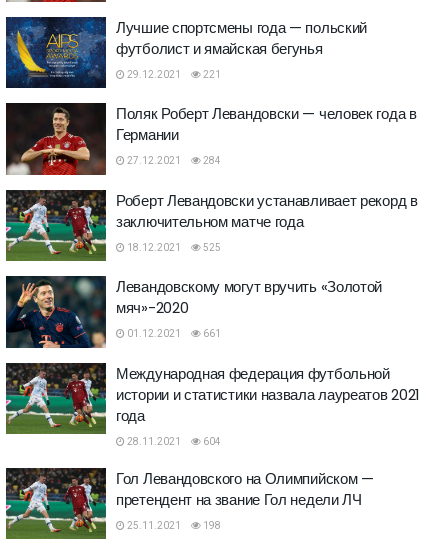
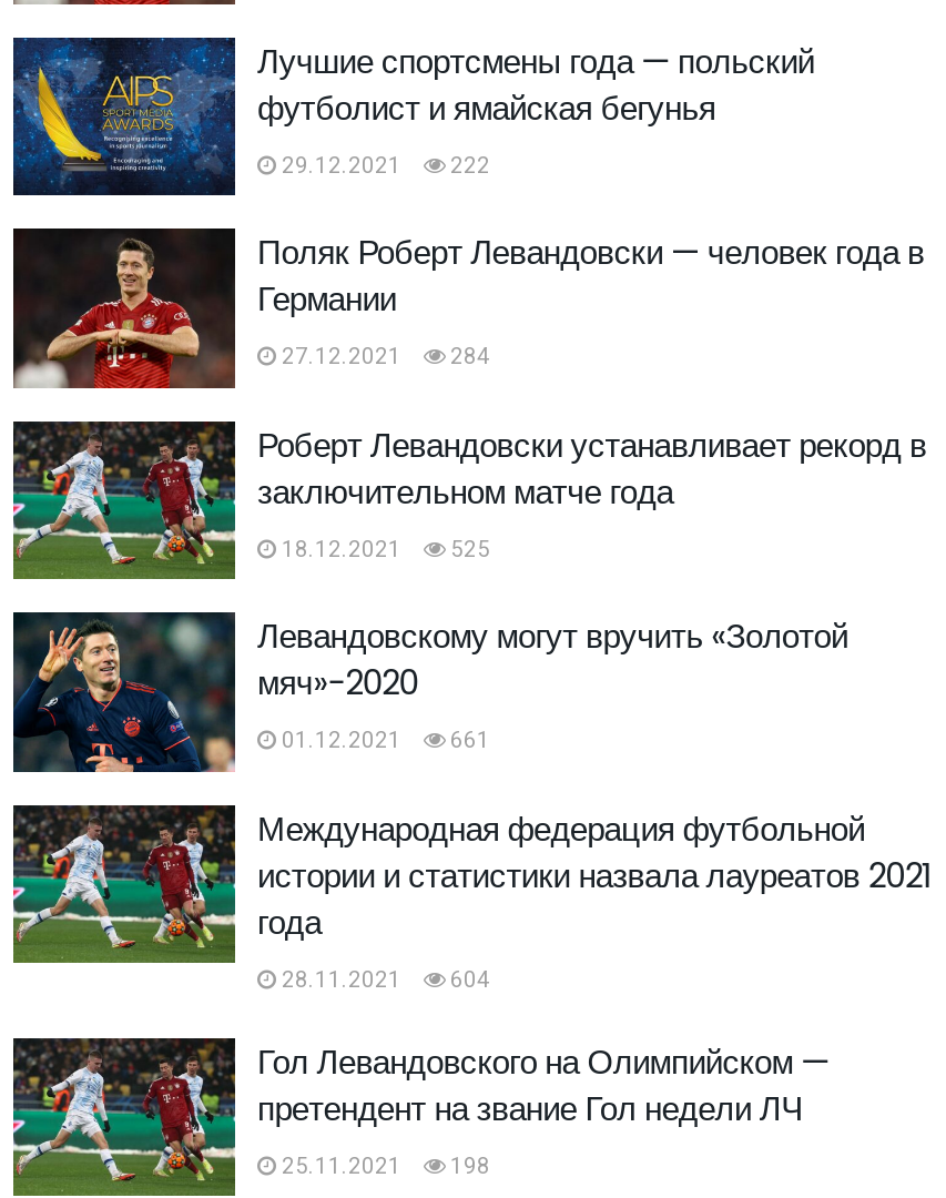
[125,67,221,81] 29.12.2021 221 -> [277,150,490,181] 29.12.2021 222

